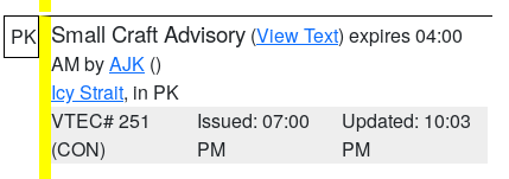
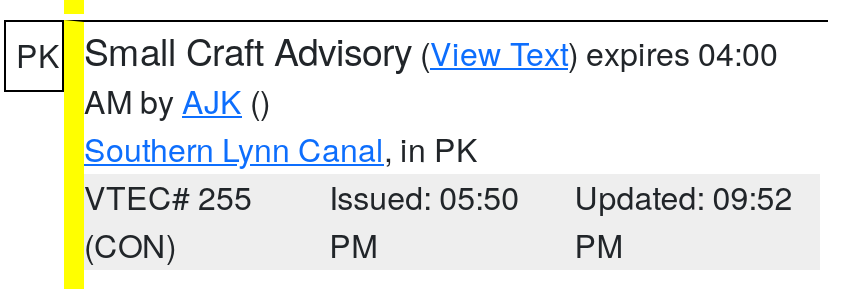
[51,78,179,134] Icy Strait, in PK | VTEC# 251 -> [84,126,478,220] Southern Lynn Canal, in PK | VTEC# 255
[196,107,309,134] Issued: 07:00 -> [329,174,519,220] Issued: 05:50
[342,107,471,134] Updated: 10:03 -> [574,174,792,220] Updated: 09:52

